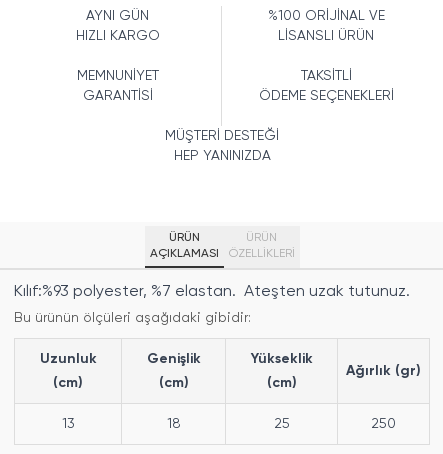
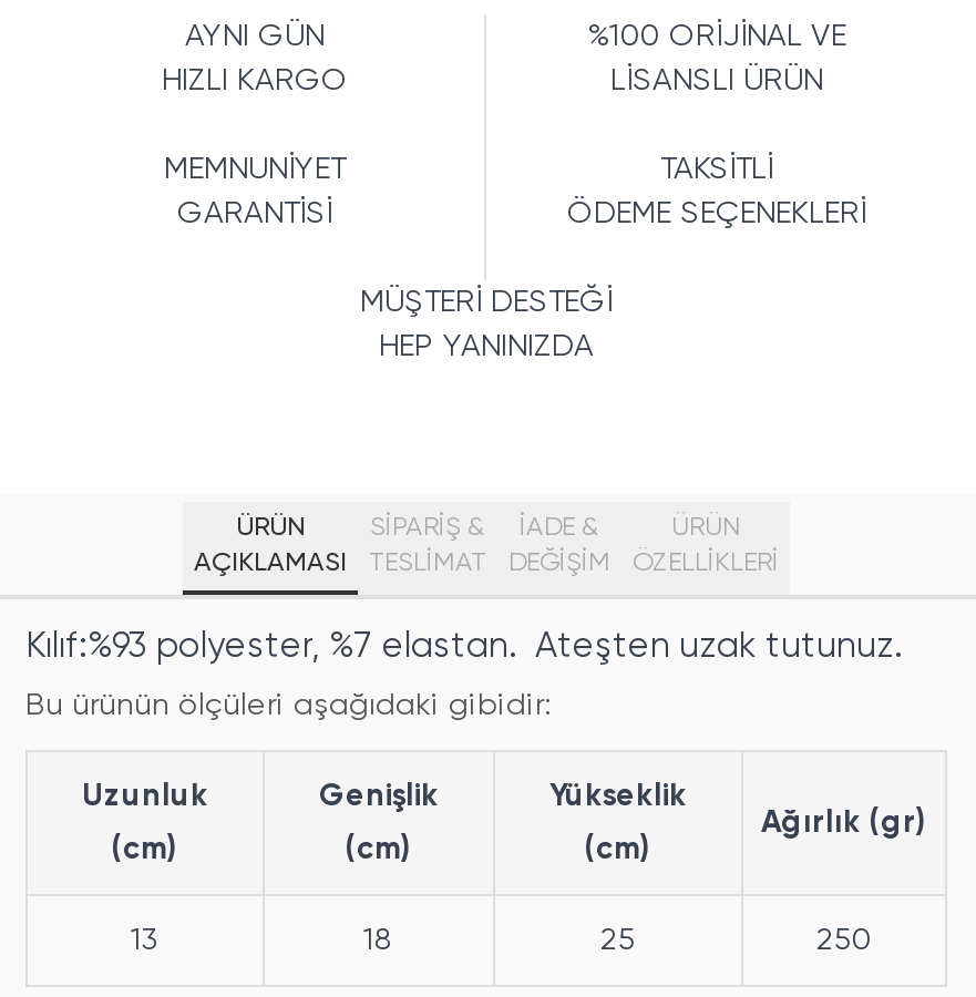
none -> [369,515,486,577] SİPARİŞ & | TESLİMAT
none -> [508,515,610,577] İADE & | DEĞİŞİM

